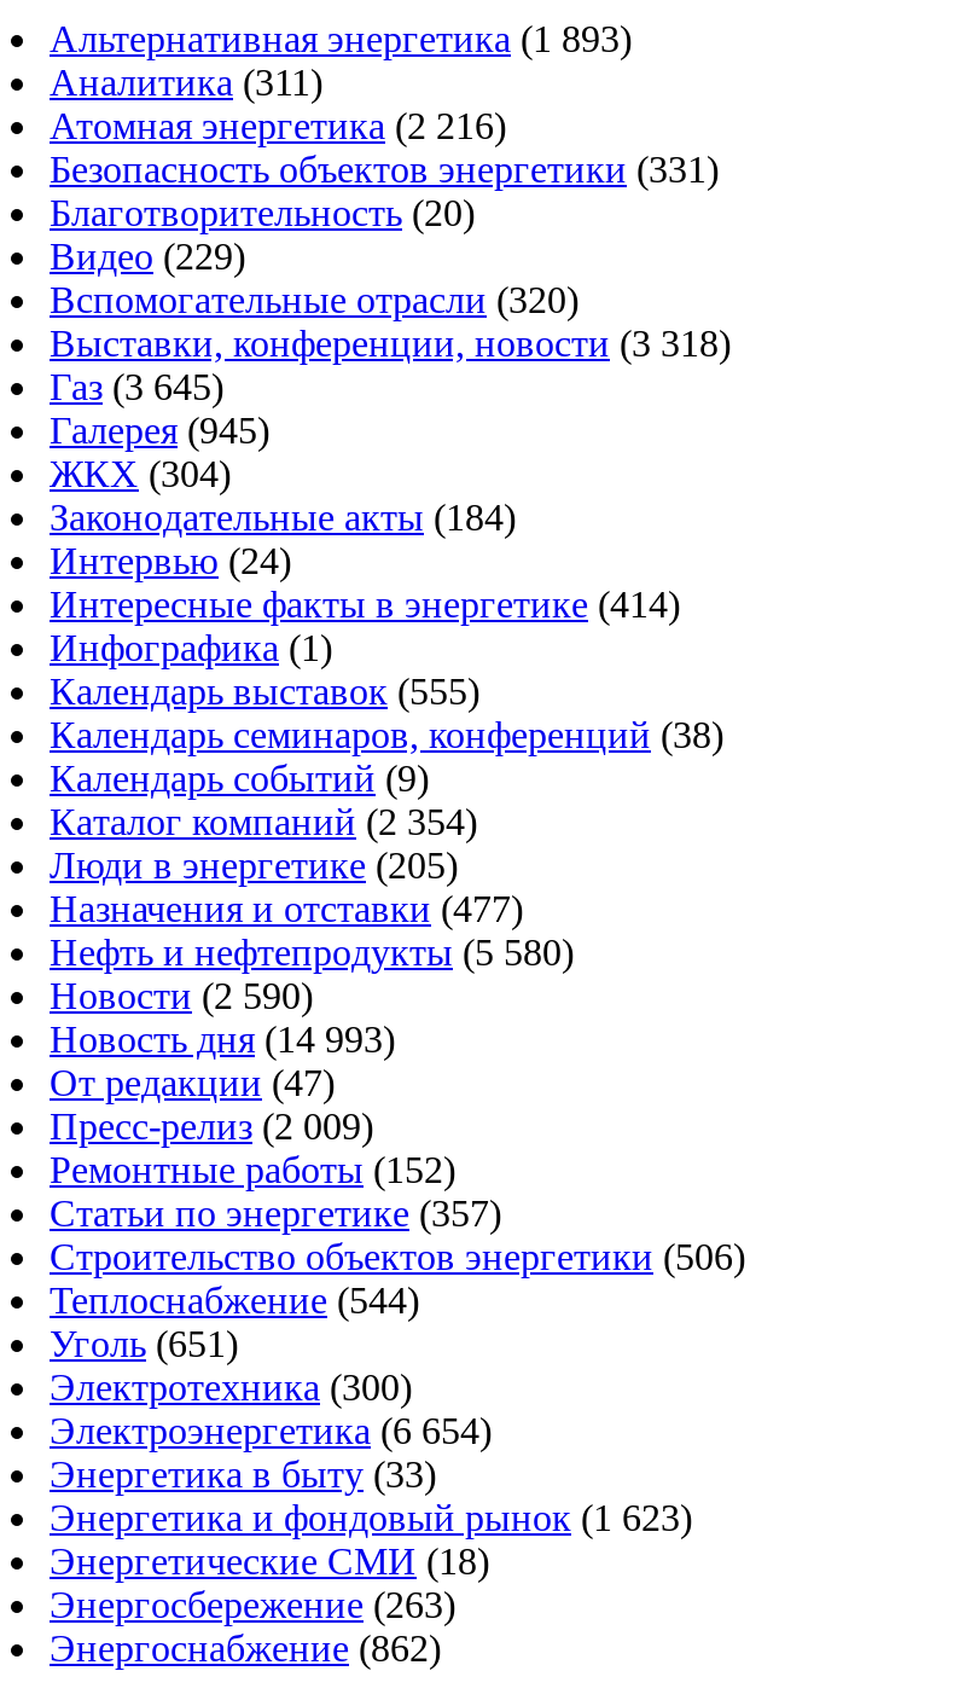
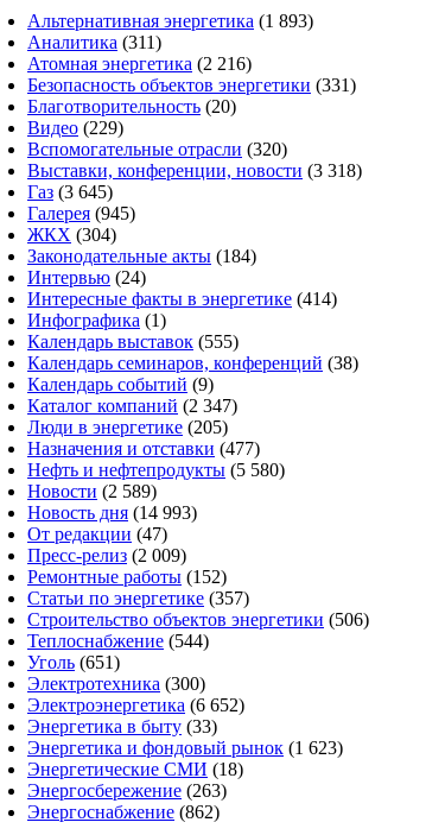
[50,802,477,843] Каталог компаний (2 354) -> [27,396,237,416] Каталог компаний (2 347)
[50,976,313,1017] Новости (2 590) -> [27,481,157,501] Новости (2 589)
[50,1411,492,1452] Электроэнергетика (6 654) -> [27,695,244,715] Электроэнергетика (6 652)

